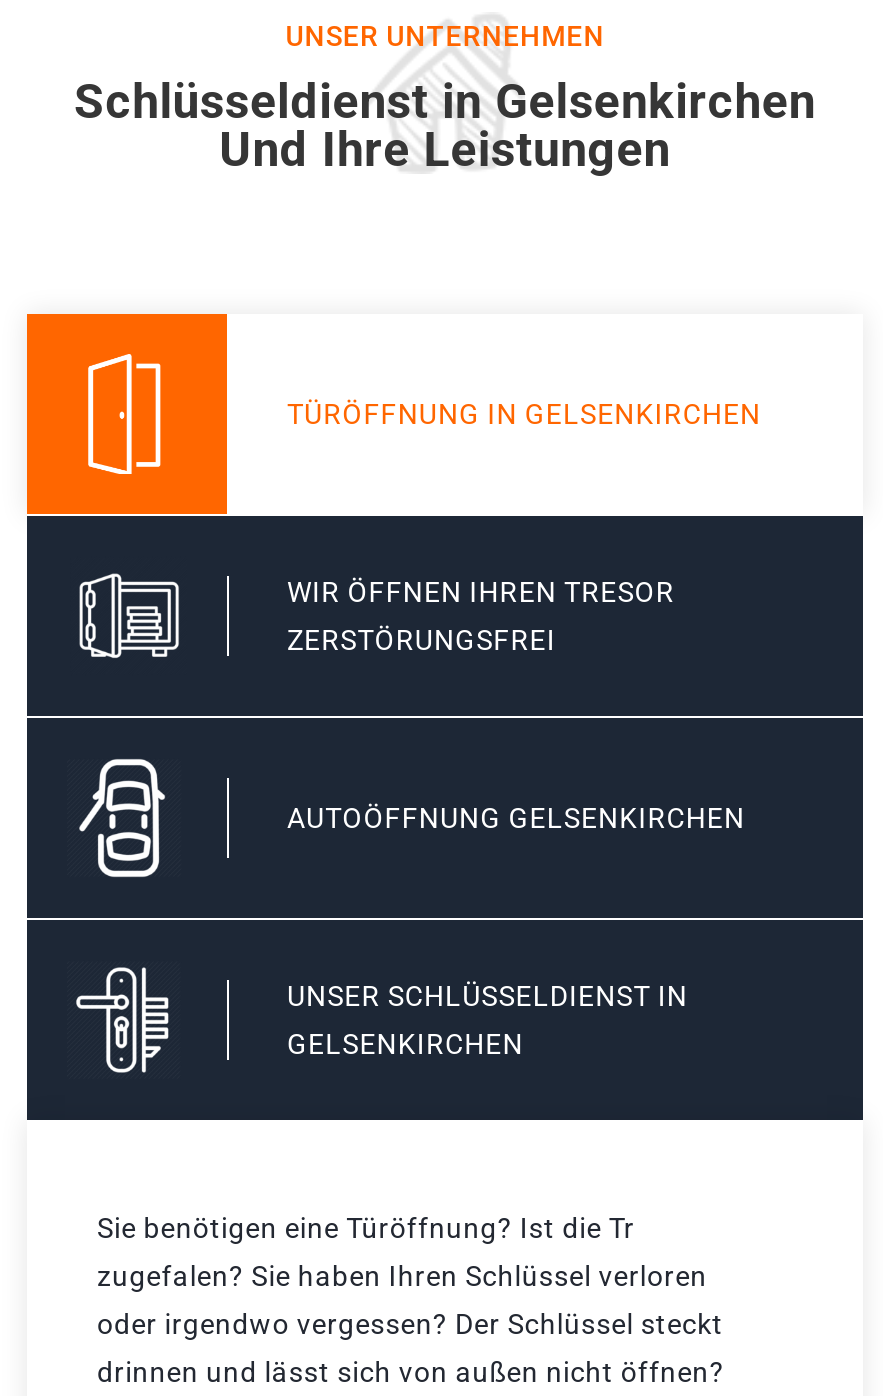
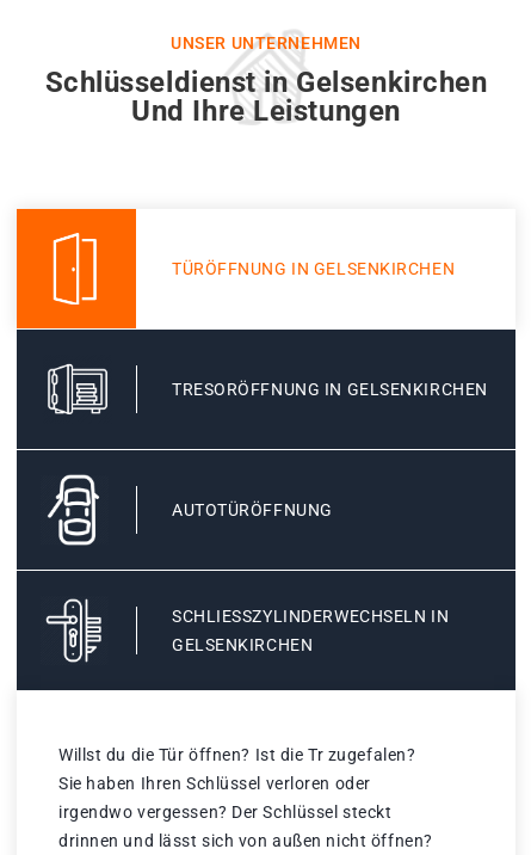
[287,576,675,656] WIR ÖFFNEN IHREN TRESOR | ZERSTÖRUNGSFREI -> [172,380,488,399] TRESORÖFFNUNG IN GELSENKIRCHEN
[287,802,745,834] AUTOÖFFNUNG GELSENKIRCHEN -> [172,501,333,520] AUTOTÜRÖFFNUNG
[287,980,688,1060] UNSER SCHLÜSSELDIENST IN | GELSENKIRCHEN -> [172,607,449,655] SCHLIESSZYLINDERWECHSELN IN G | ELSENKIRCHEN
[97,1212,723,1340] Sie benötigen eine Türöffnung? Ist die Tr | zugefalen? Sie haben Ihren Schlüssel verloren | oder irgendwo vergessen? Der Schlüssel steckt -> [58,745,416,822] Willst du die Tür öffnen? Ist die Tr zugefalen? | Sie haben Ihren Schlüssel verloren oder | irgendwo vergessen? Der Schlüssel steckt

